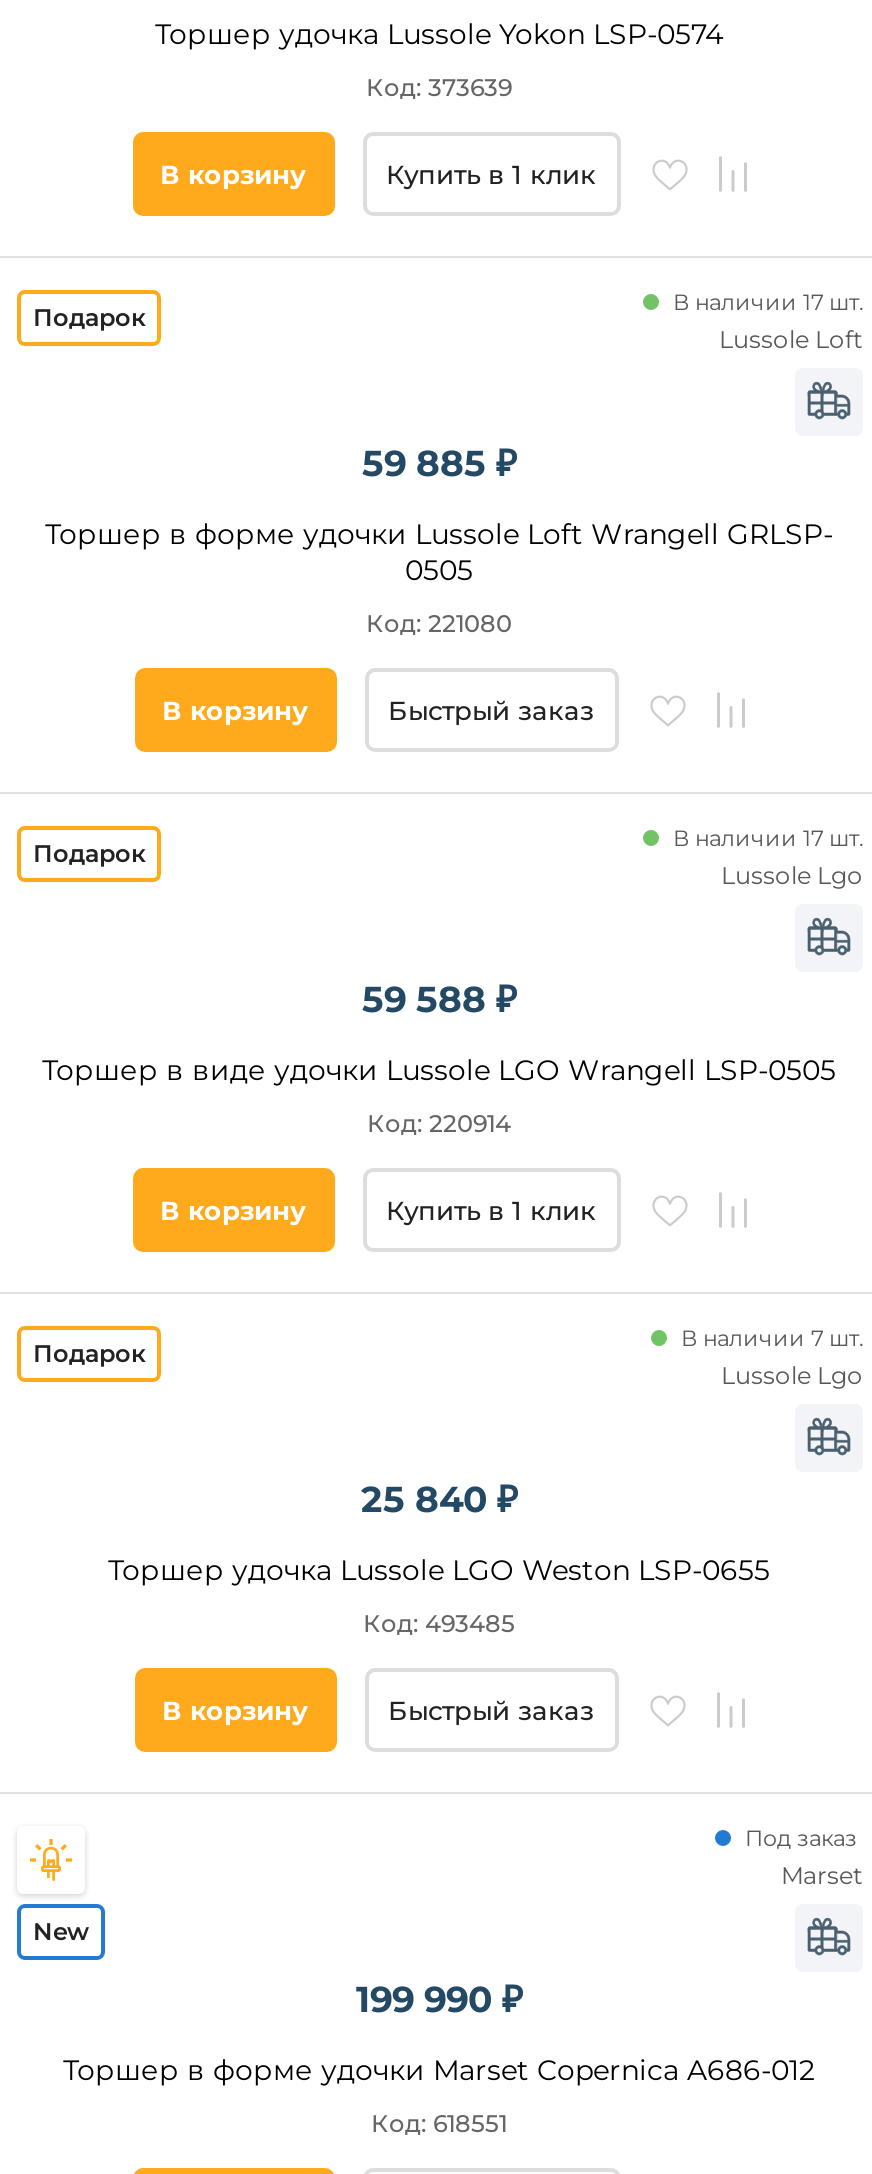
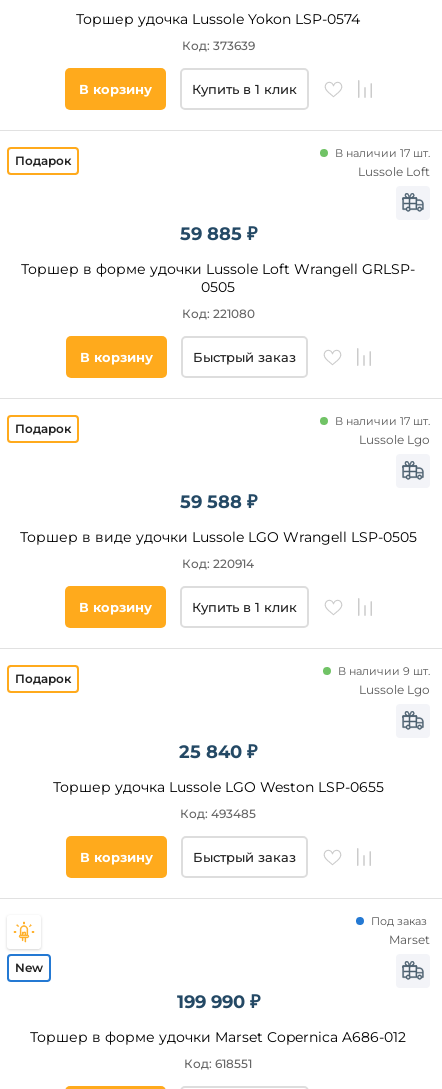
[681,1324,863,1352] В наличии 7 шт. -> [338,664,430,678] В наличии 9 шт.

